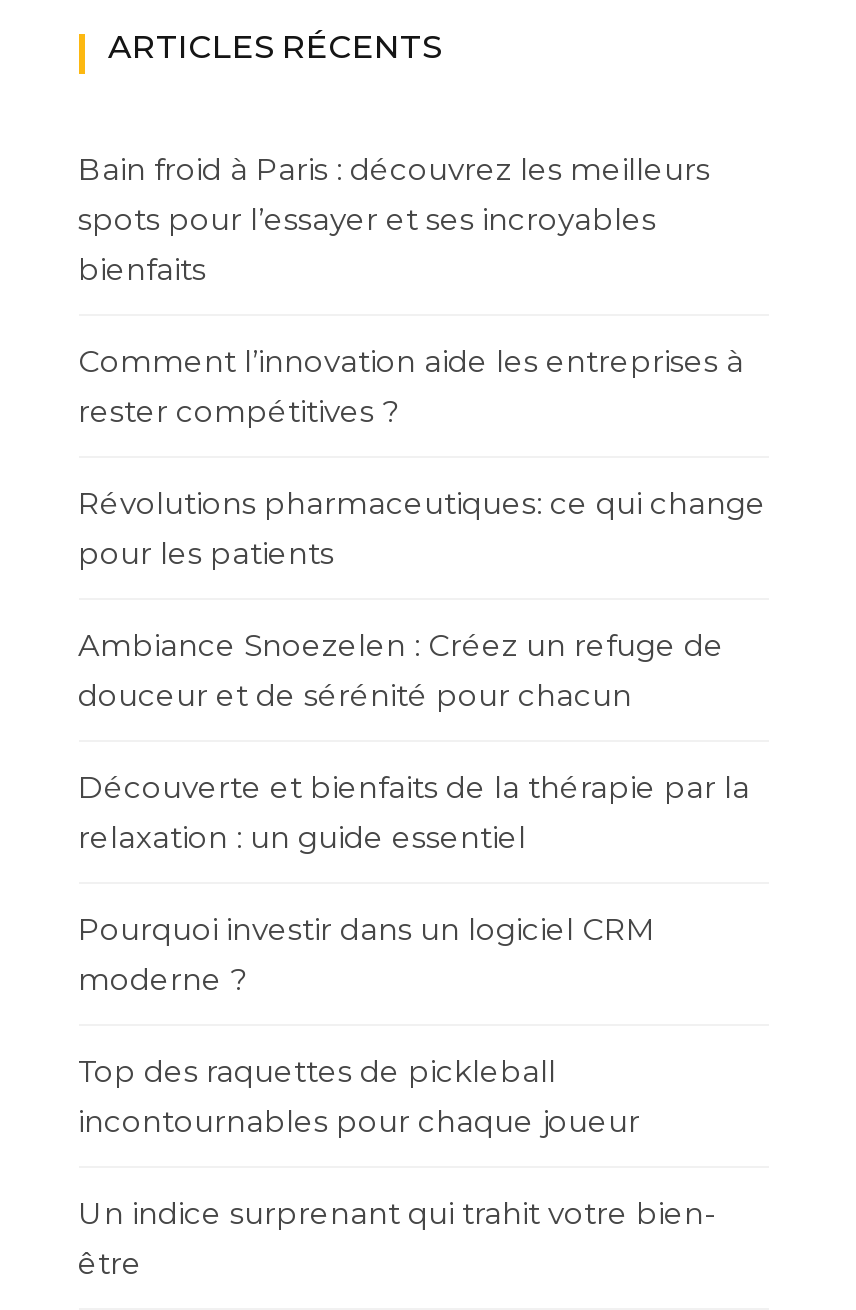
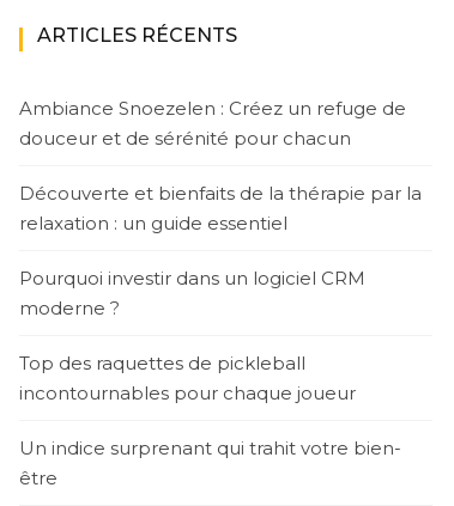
[78,150,766,572] Bain froid à Paris : découvrez les meilleurs | spots pour l’essayer et ses incroyables | bienfaits | Comment l’innovation aide les entreprises à | rester compétitives ? | Révolutions pharmaceutiques: ce qui change | pour les patients -> none

